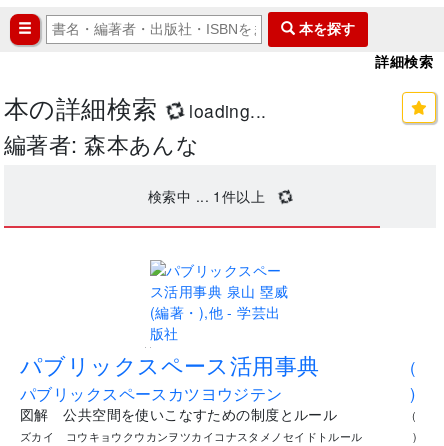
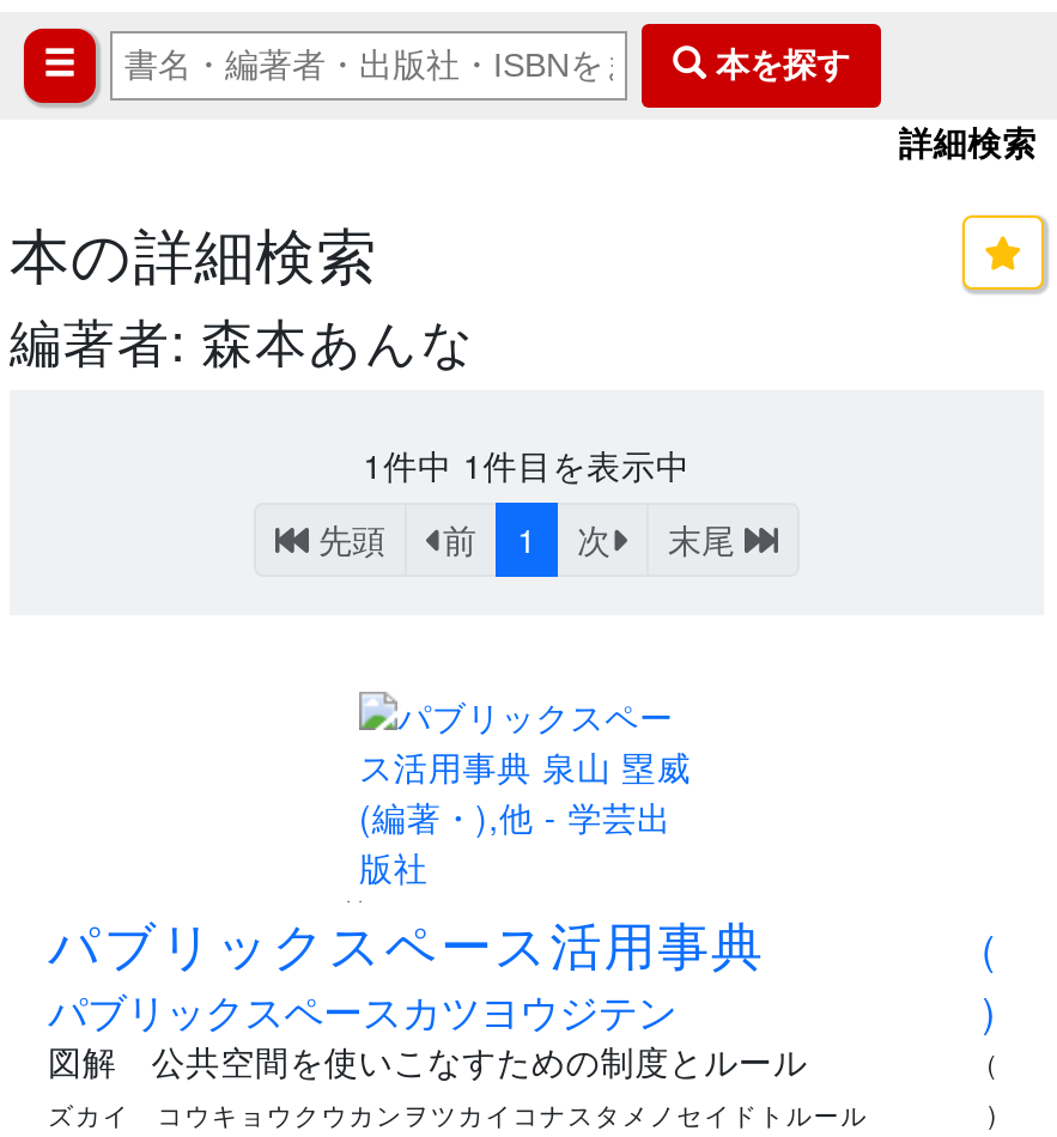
[184,98,267,123] loading... -> none
[148,186,265,206] 検索中 ... 1件以上 -> [309,440,745,563] 1件中1件目を表示中 | 先頭 | 前 | 1 | 次 | 末尾

